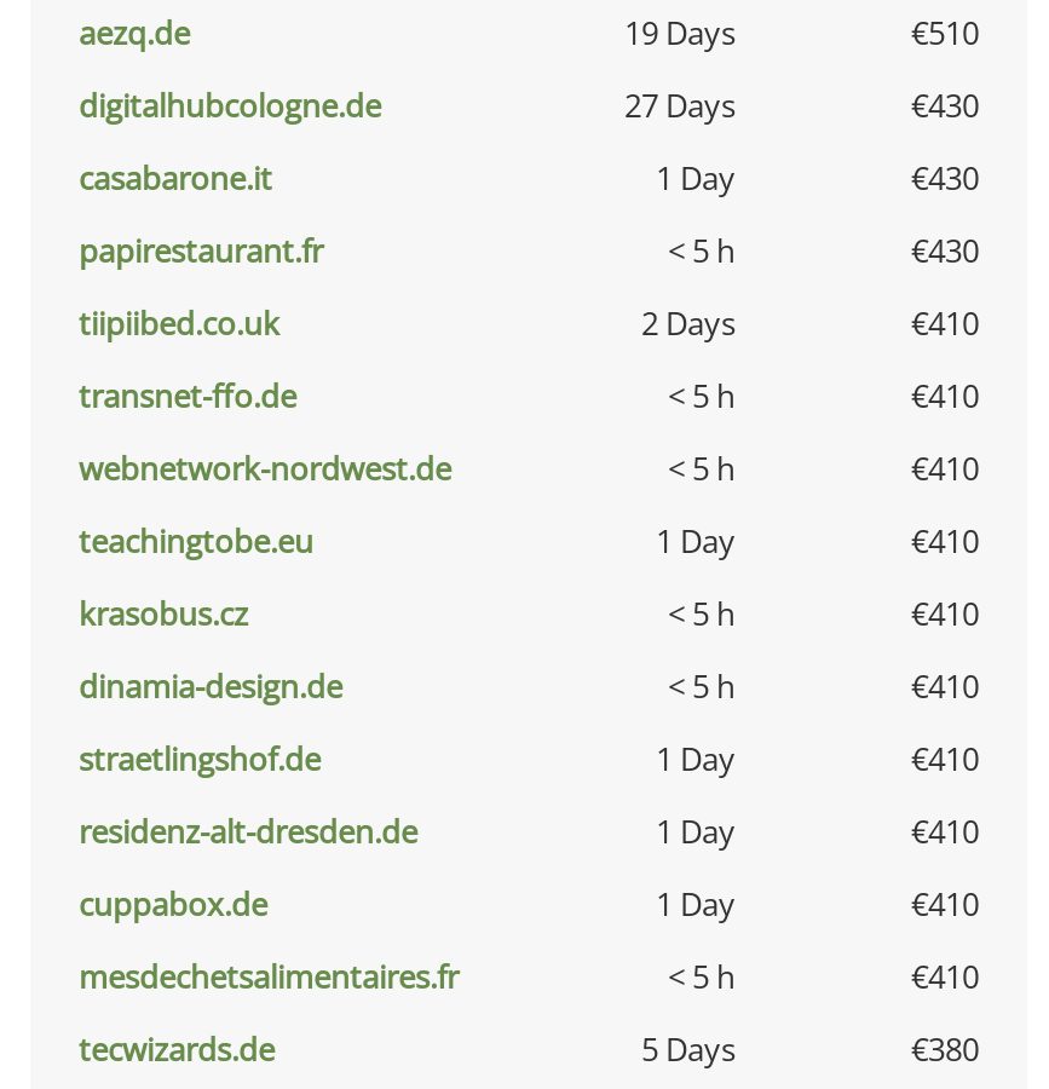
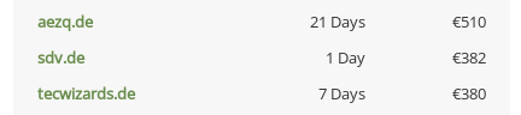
[624,11,736,54] 19 Days -> [309,11,365,32] 21 Days
[79,83,979,200] digitalhubcologne.de | 27 Days | €430 | casabarone.it -> [37,47,84,68] sdv.de
[79,156,979,998] €430 | papirestaurant.fr | < 5 h | €430 | tiipiibed.co.uk | 2 Days | €410 | transnet-ffo.de | < 5 h | €410 | webnetwork-nordwest.de | < 5 h | €410 | teachingtobe.eu | 1 Day | €410 | krasobus.cz | < 5 h | €410 | dinamia-design.de | < 5 h | €410 | straetlingshof.de | 1 Day | €410 | residenz-alt-dresden.de | 1 Day | €410 | cuppabox.de | 1 Day | €410 | mesdechetsalimentaires.fr | < 5 h | €410 -> [452,47,486,68] €382
[641,1027,736,1071] 5 Days -> [318,83,365,104] 7 Days

